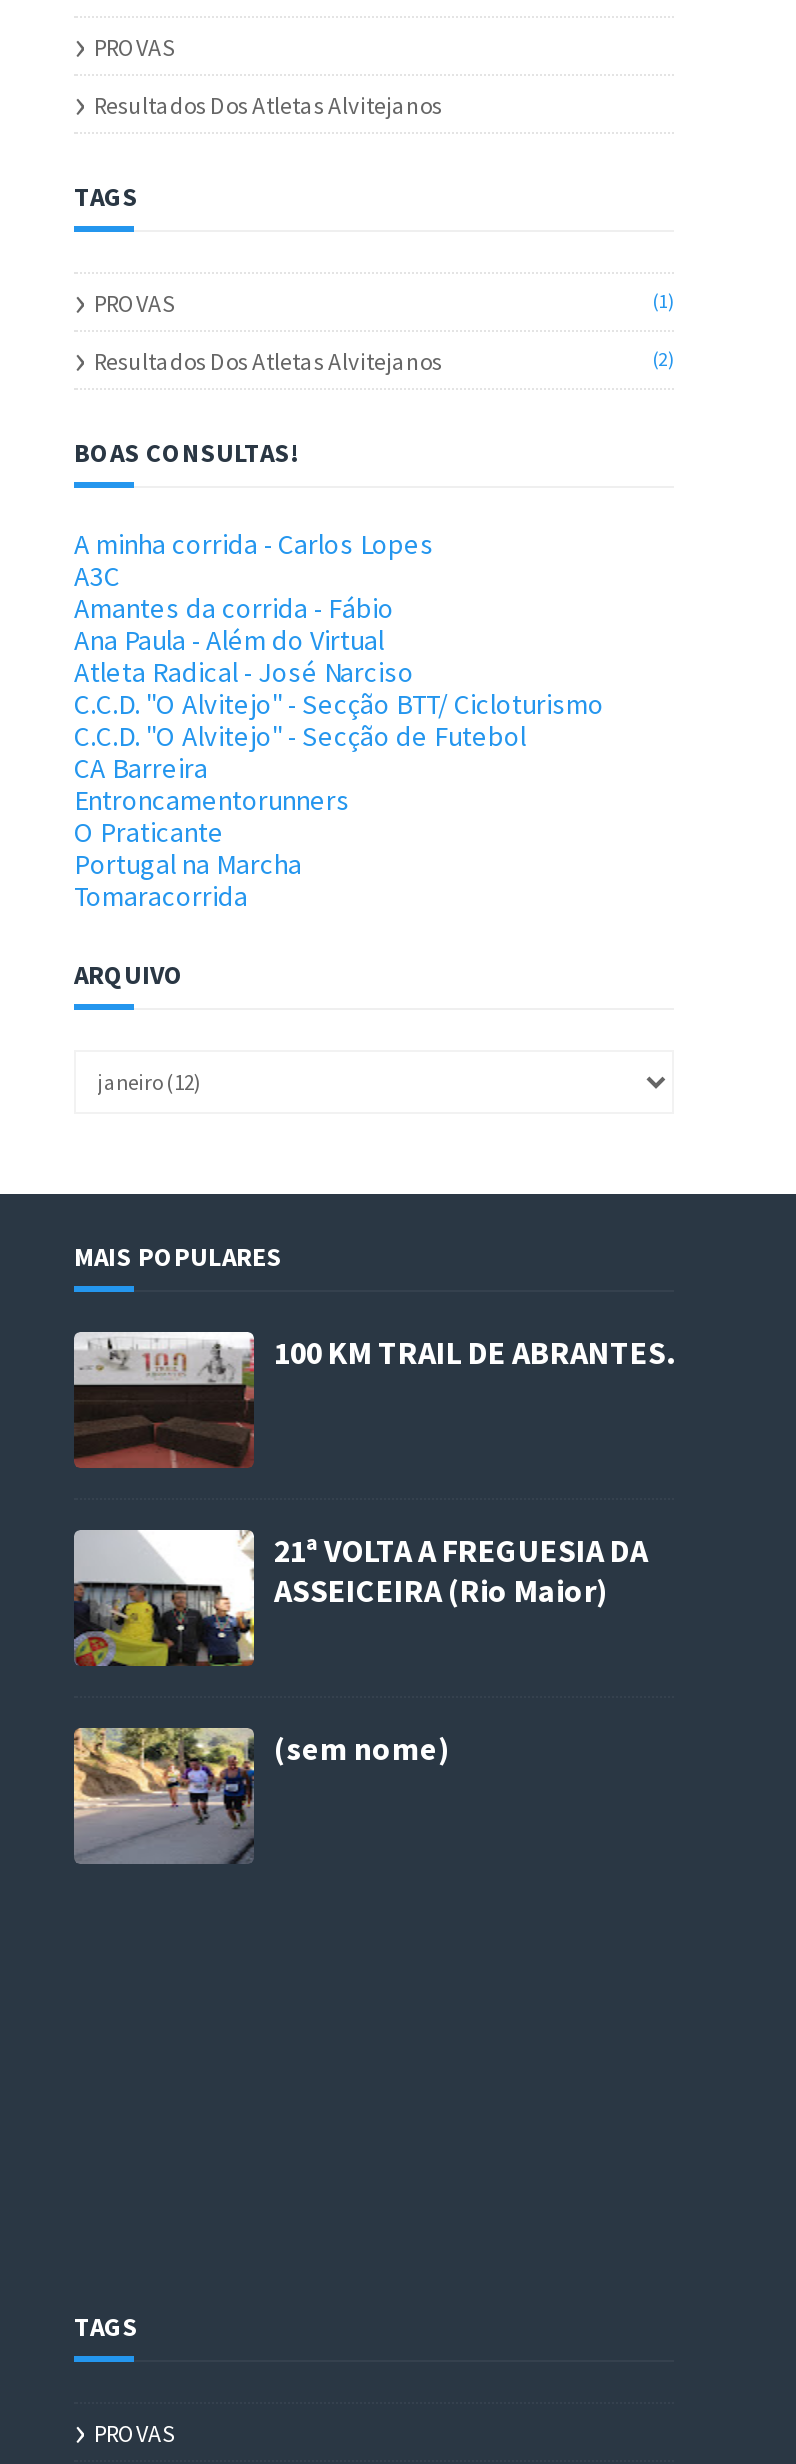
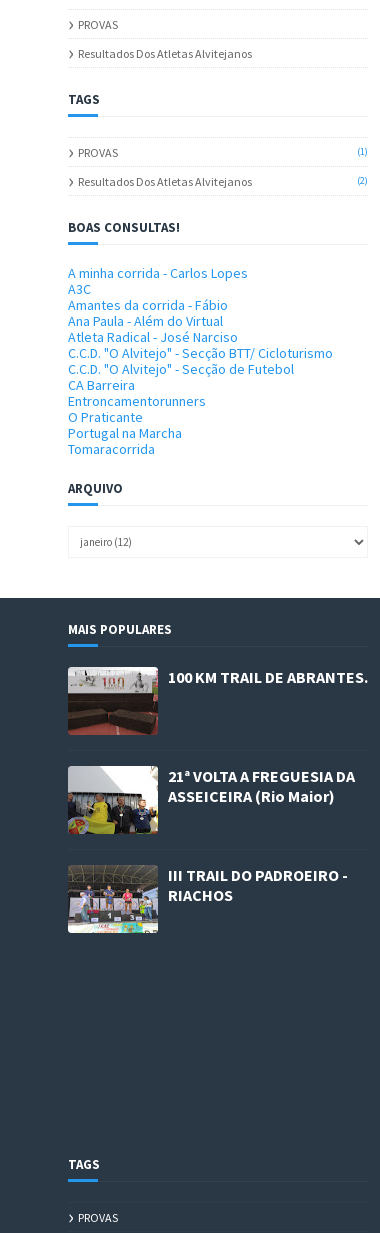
[72,1727,450,1864] [image] | (sem nome) -> [68,864,348,934] [image] | III TRAIL DO PADROEIRO - | RIACHOS

